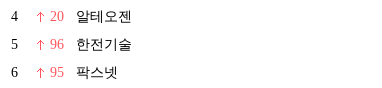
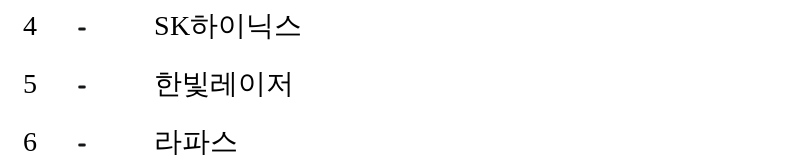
[50,9,132,24] 20 | 알테오젠 -> [154,11,302,41] SK하이닉스
[50,37,132,52] 96 | 한전기술 -> [154,69,294,99] 한빛레이저
[50,65,118,80] 95 | 팍스넷 -> [154,127,238,157] 라파스

